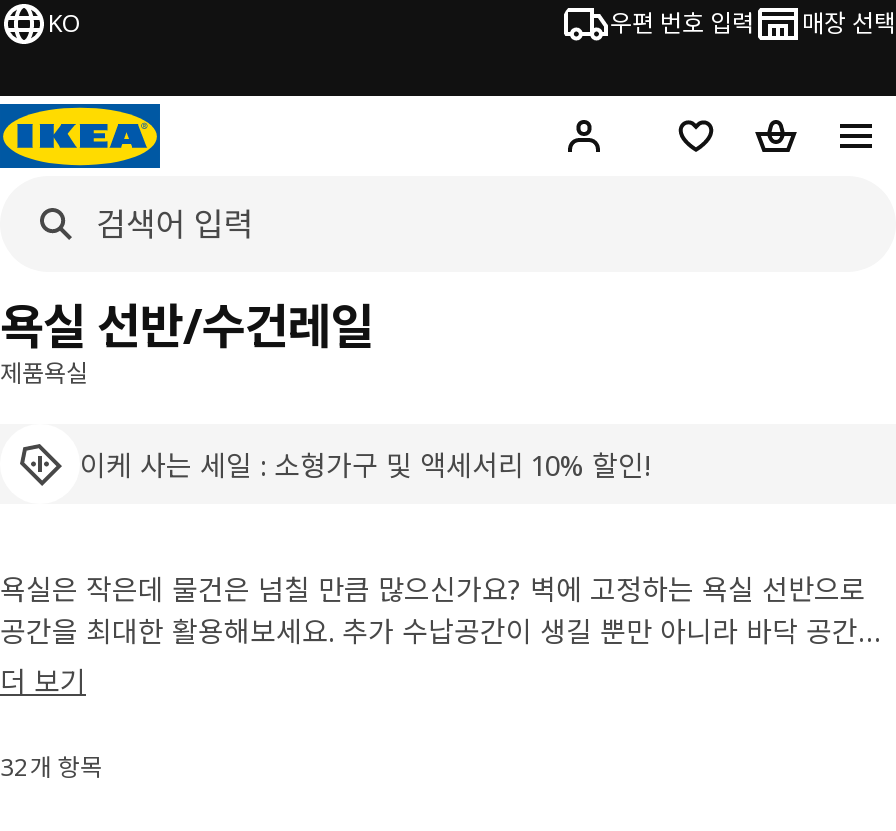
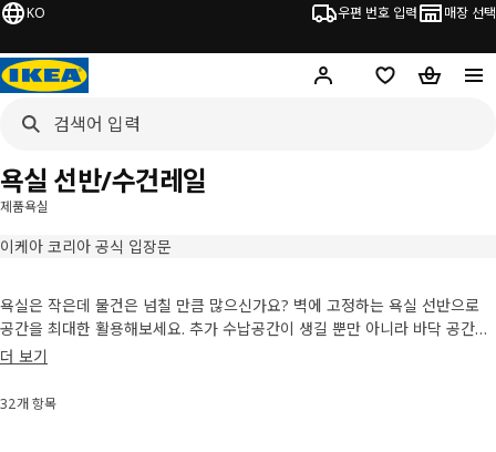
[80,445,650,483] 이케 사는 세일 : 소형가구 및 액세서리 10% 할인! -> [0,236,172,257] 이케아 코리아 공식 입장문

